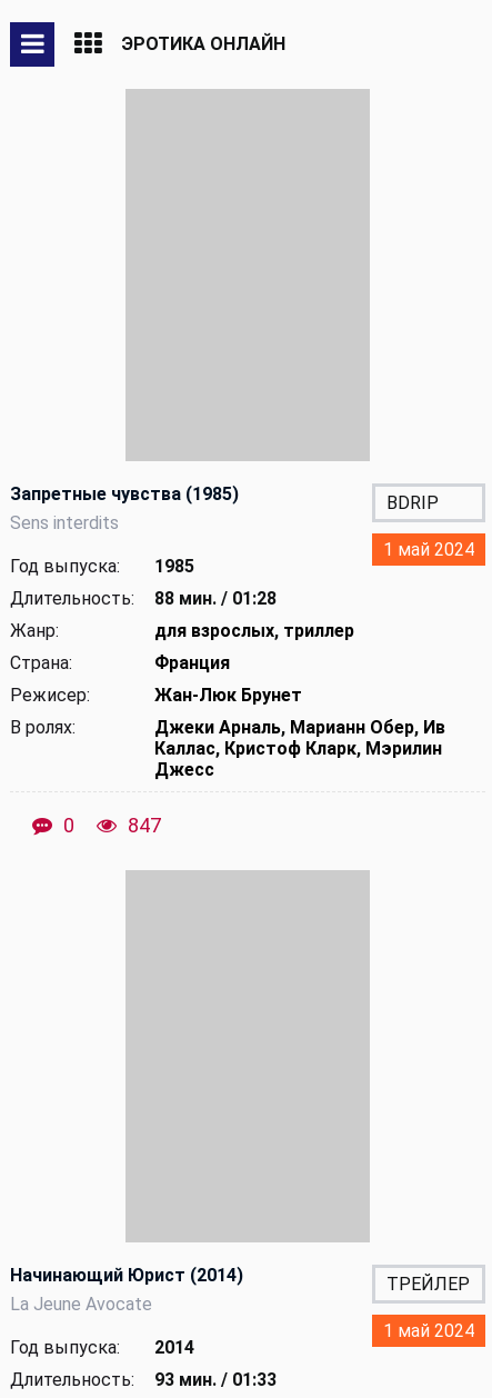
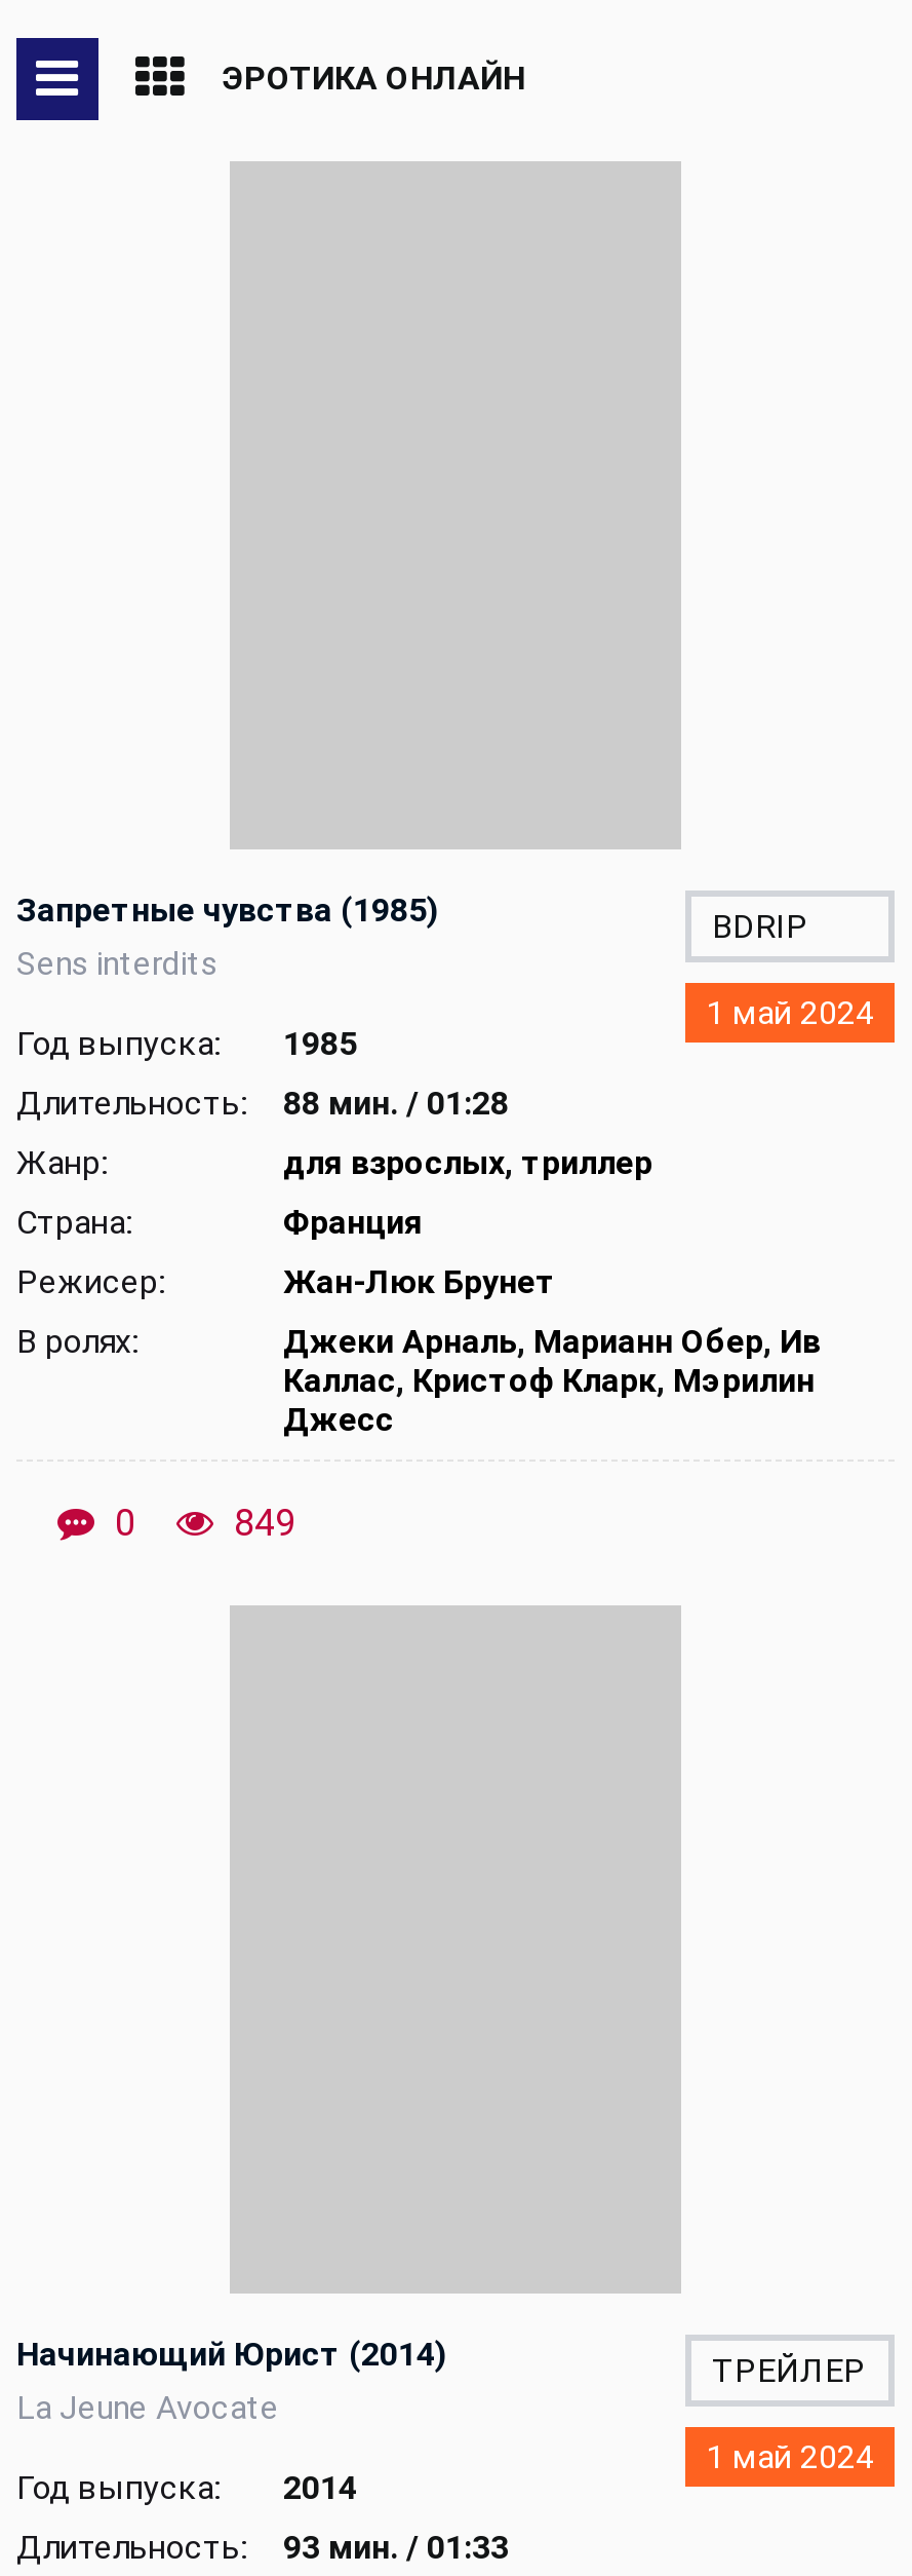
[128,813,161,837] 847 -> [234,1501,295,1544] 849

